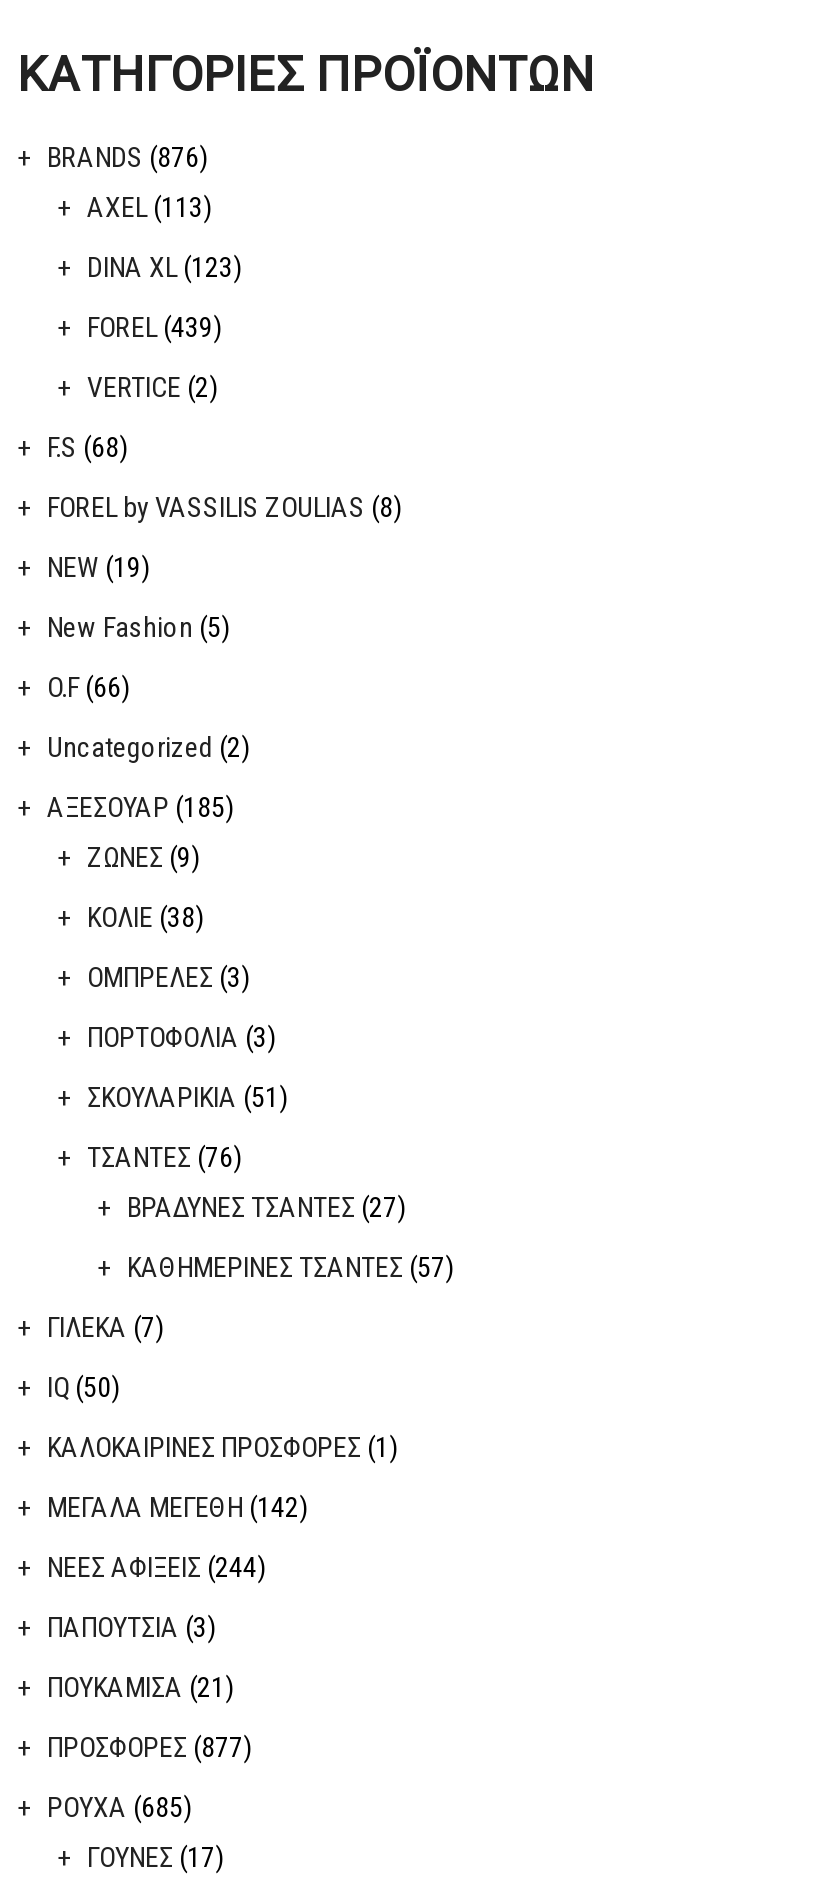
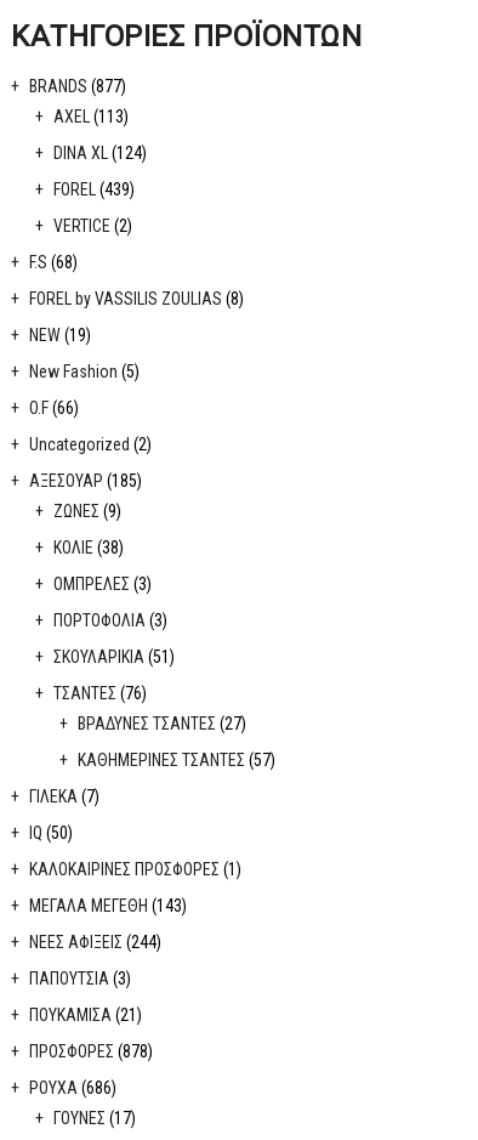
[47,141,207,173] BRANDS (876) -> [29,76,126,96] BRANDS (877)
[87,251,241,283] DINA XL (123) -> [53,143,147,163] DINA XL (124)
[47,1491,307,1523] ΜΕΓΑΛΑ ΜΕΓΕΘΗ (142) -> [29,896,187,915] ΜΕΓΑΛΑ ΜΕΓΕΘΗ (143)
[47,1731,251,1763] ΠΡΟΣΦΟΡΕΣ (877) -> [29,1042,153,1061] ΠΡΟΣΦΟΡΕΣ (878)
[47,1791,191,1823] ΡΟΥΧΑ (685) -> [29,1078,116,1097] ΡΟΥΧΑ (686)

